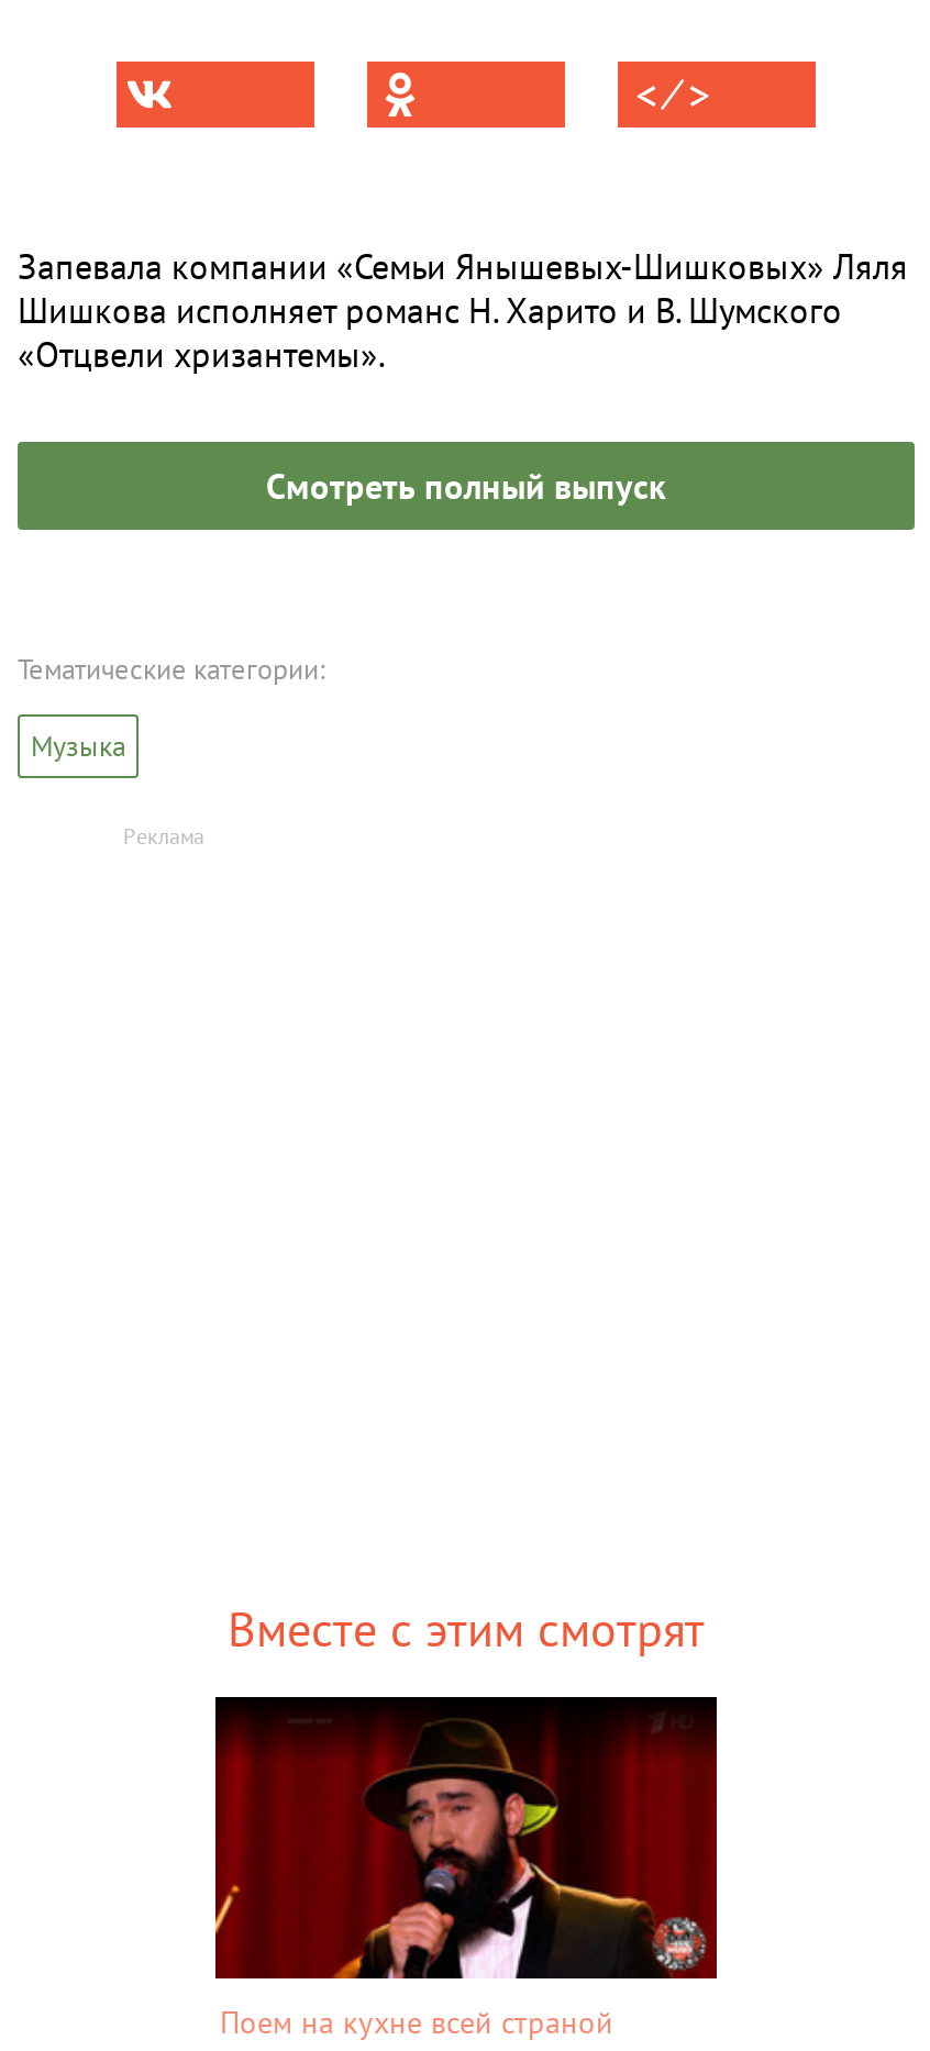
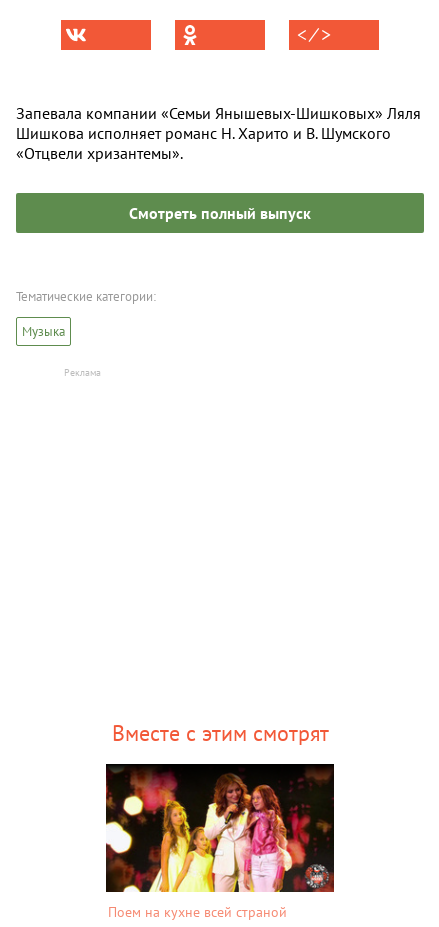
[213,1708,717,1981] [image] -> [105,768,335,893] [image]

